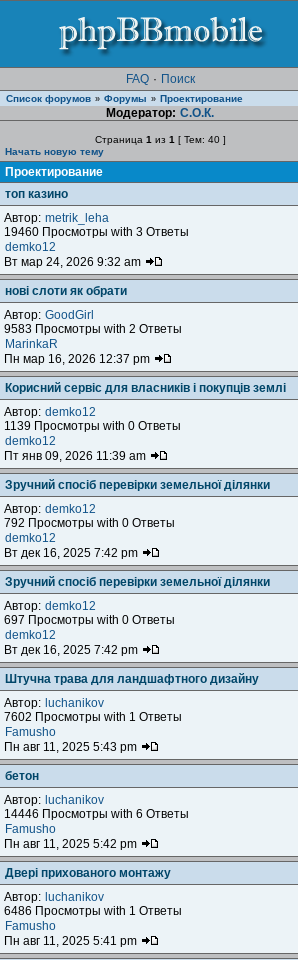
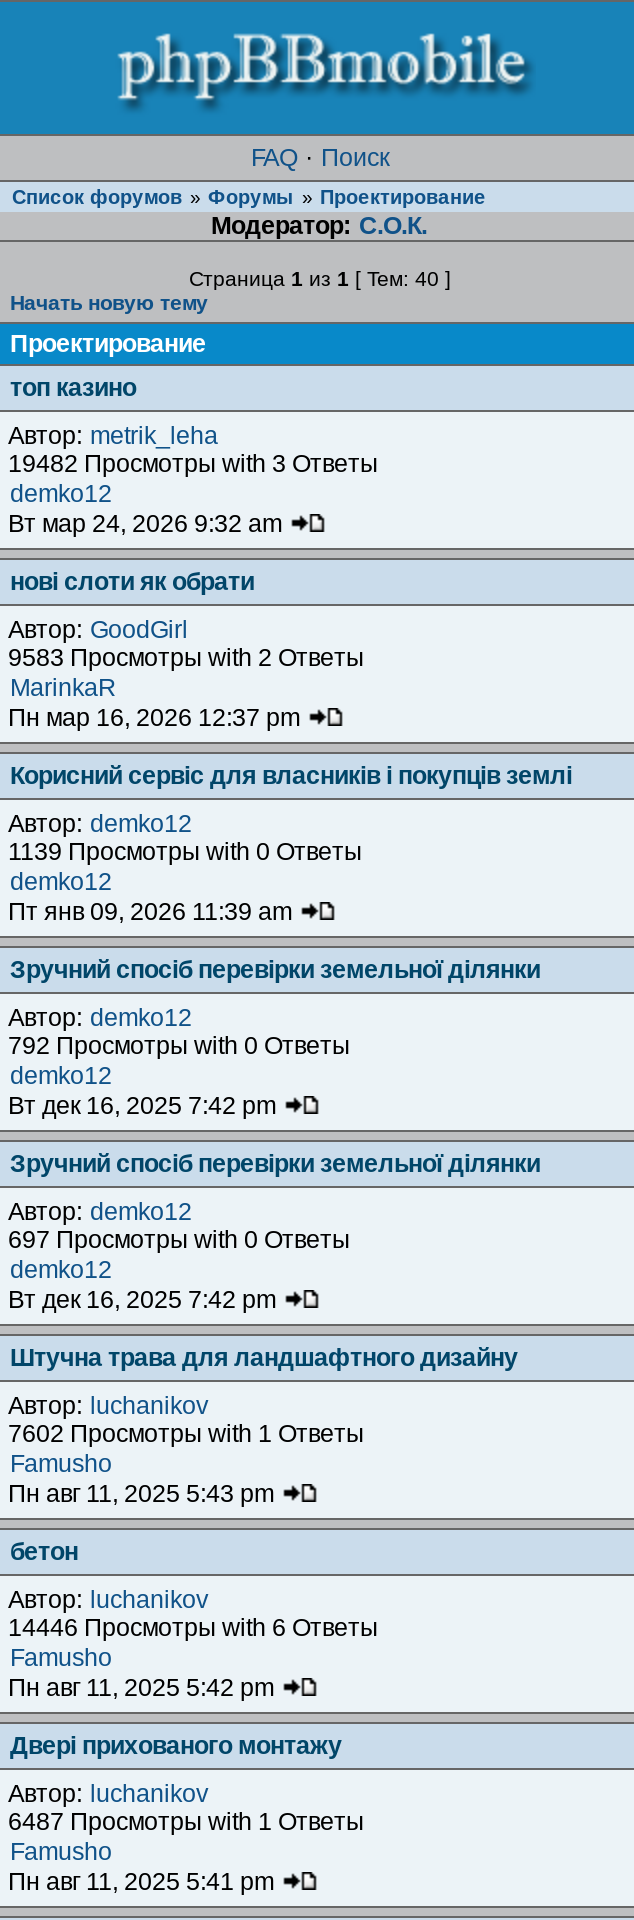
[4,225,189,239] 19460 Просмотры with 3 Ответы -> [8,450,378,478] 19482 Просмотры with 3 Ответы
[4,904,182,918] 6486 Просмотры with 1 Ответы -> [8,1808,364,1836] 6487 Просмотры with 1 Ответы

